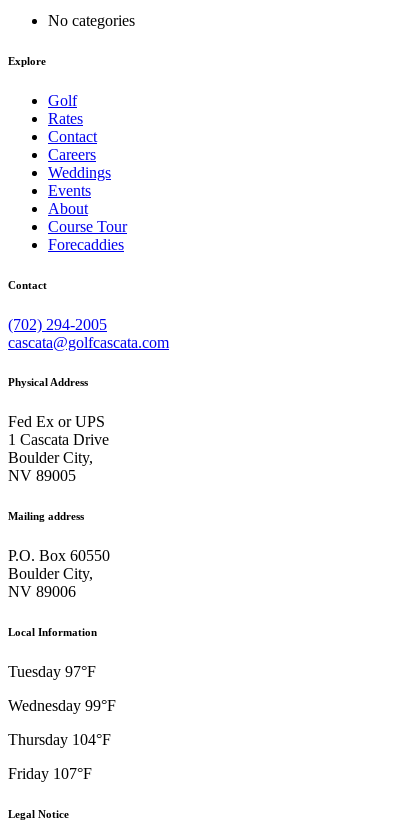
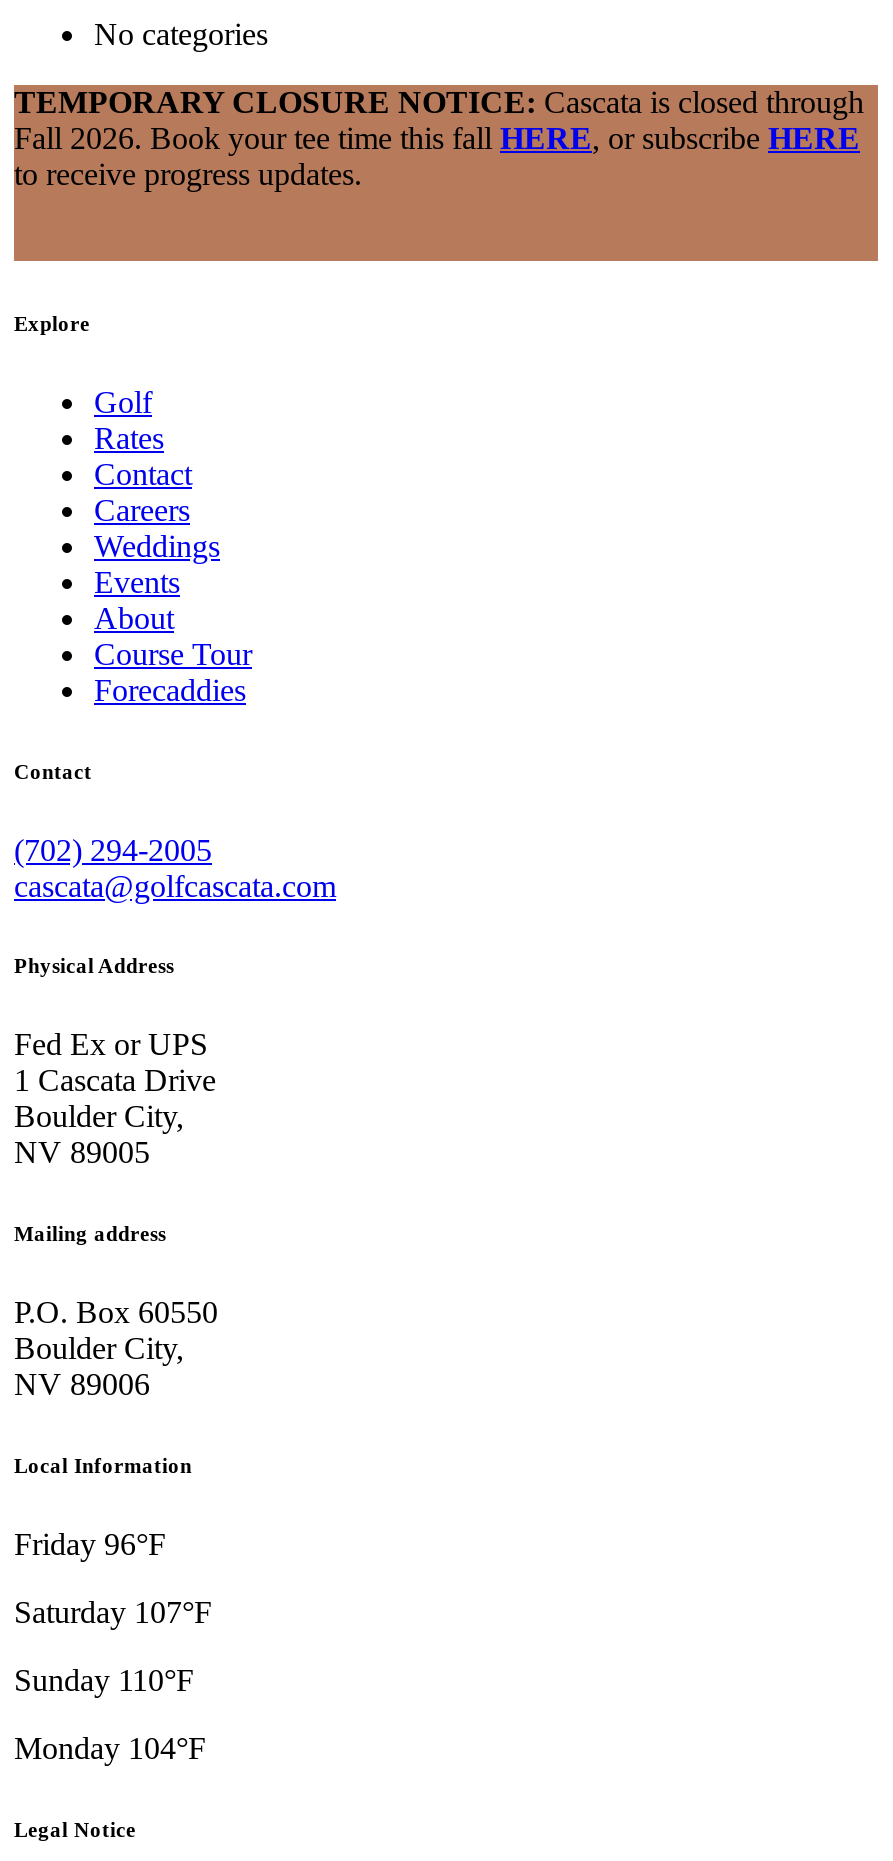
none -> [14,84,864,190] TEMPORARY CLOSURE NOTICE: Cascata is closed through | Fall 2026. Book your tee time this fall HERE, or subscribe HERE | to receive progress updates.
[8,663,96,680] Tuesday 97°F -> [14,1528,166,1562] Friday 96°F
[8,697,116,714] Wednesday 99°F -> [14,1596,212,1630] Saturday 107°F
[8,731,111,748] Thursday 104°F -> [14,1664,194,1698] Sunday 110°F
[8,765,92,782] Friday 107°F -> [14,1732,206,1766] Monday 104°F

